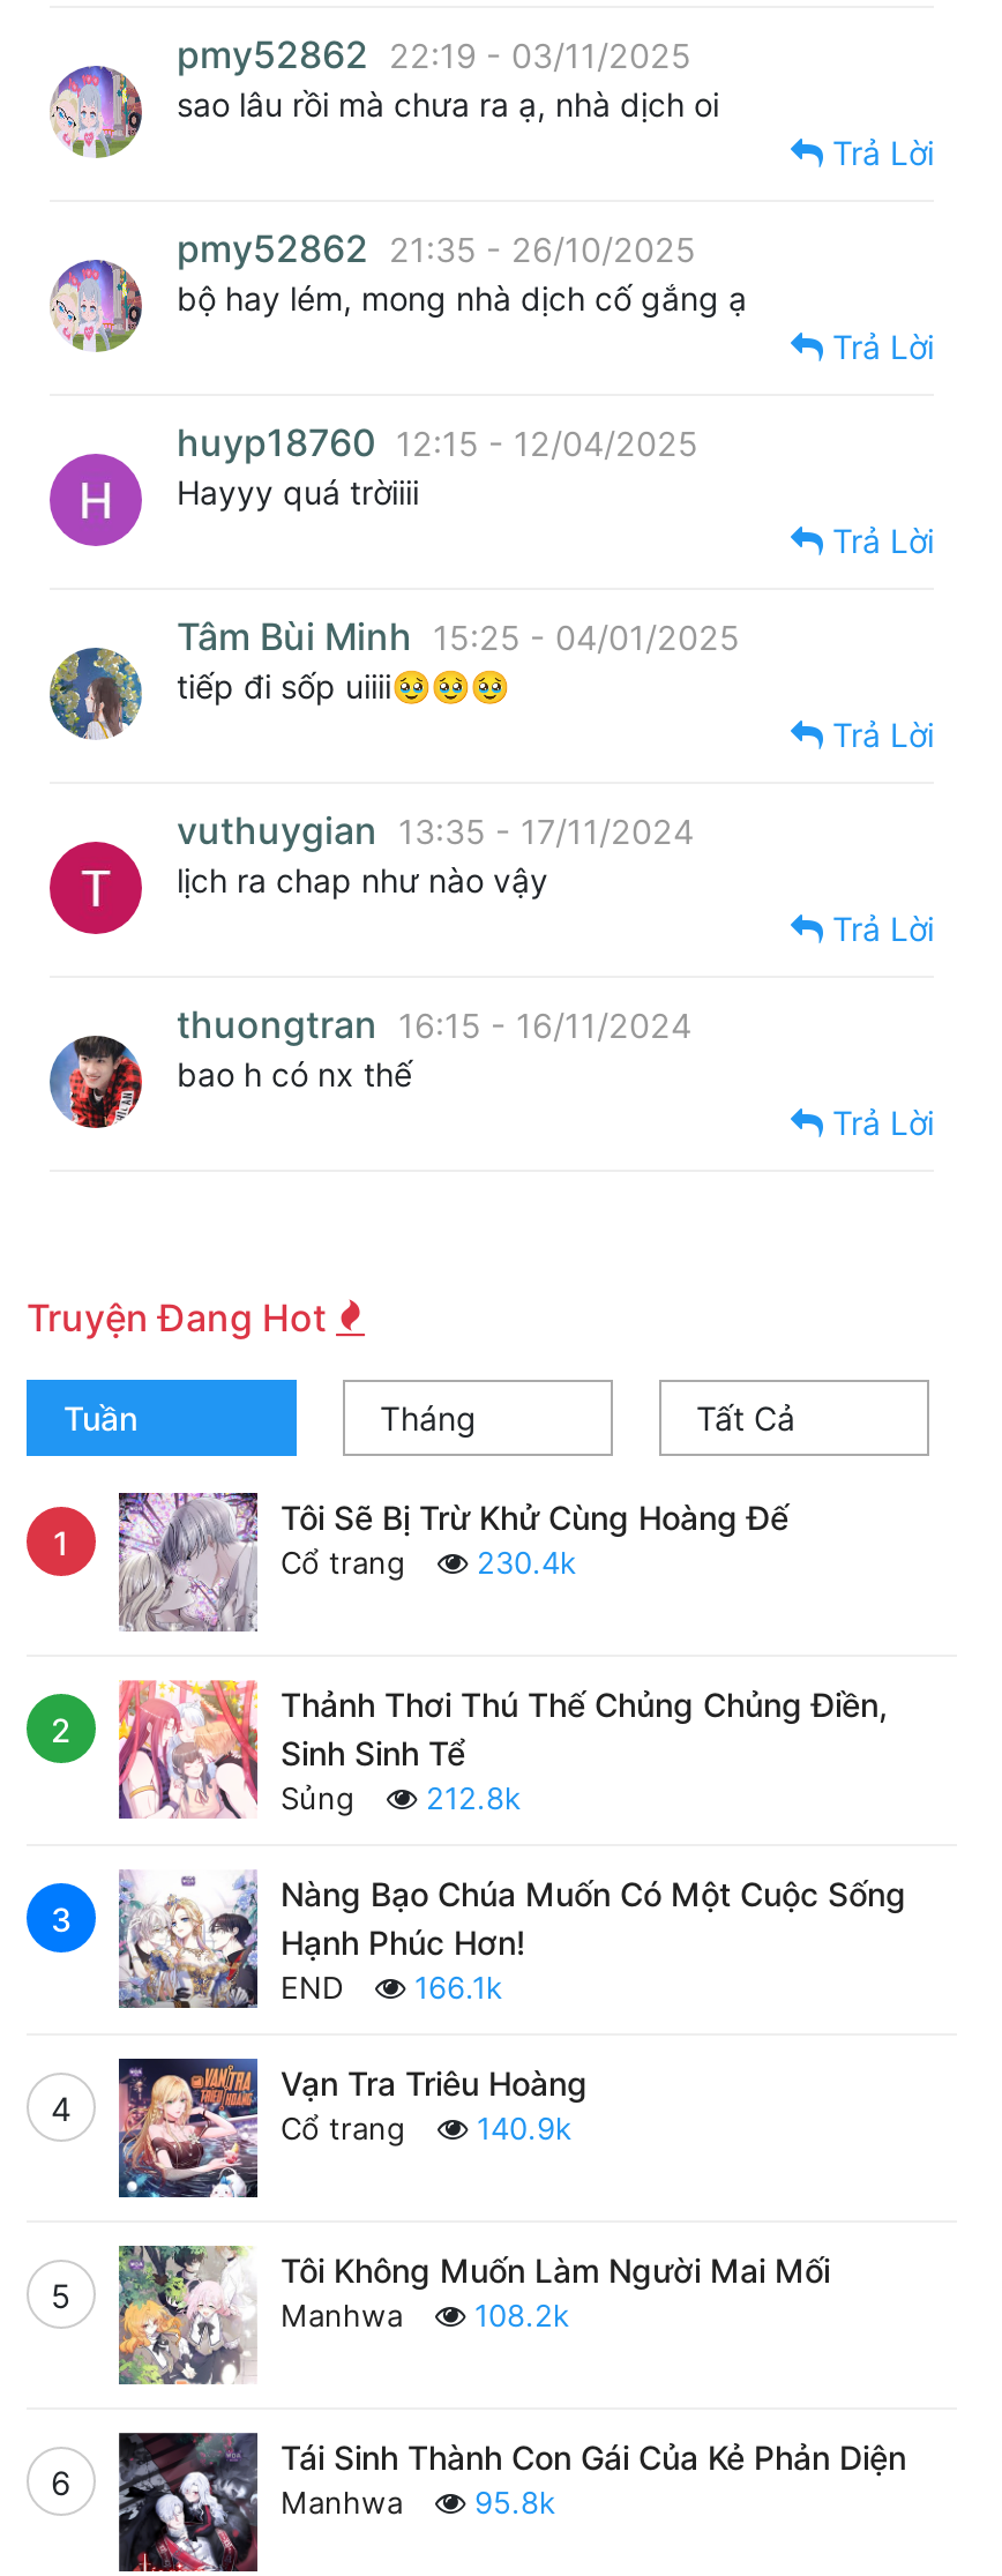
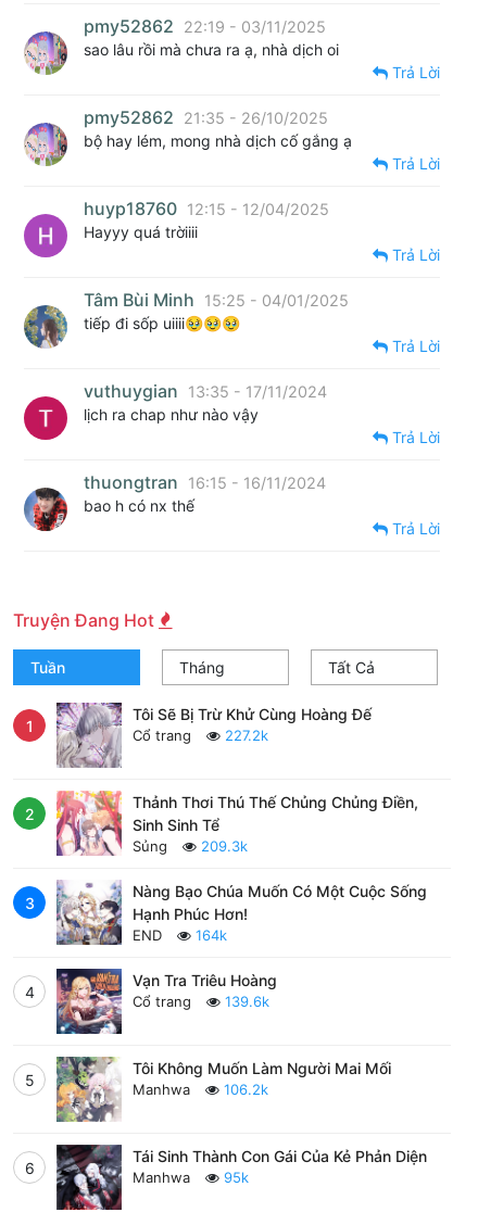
[281,1544,576,1581] Cổ trang 230.4k -> [133,727,268,744] Cổ trang 227.2k
[281,1780,521,1816] Sủng 212.8k -> [133,837,248,855] Sủng 209.3k
[281,1969,502,2006] END 166.1k -> [133,926,227,944] END 164k
[281,2110,571,2147] Cổ trang 140.9k -> [133,993,269,1010] Cổ trang 139.6k
[281,2297,569,2334] Manhwa 108.2k -> [133,1081,268,1098] Manhwa 106.2k
[281,2484,555,2521] Manhwa 95.8k -> [133,1169,249,1186] Manhwa 95k

